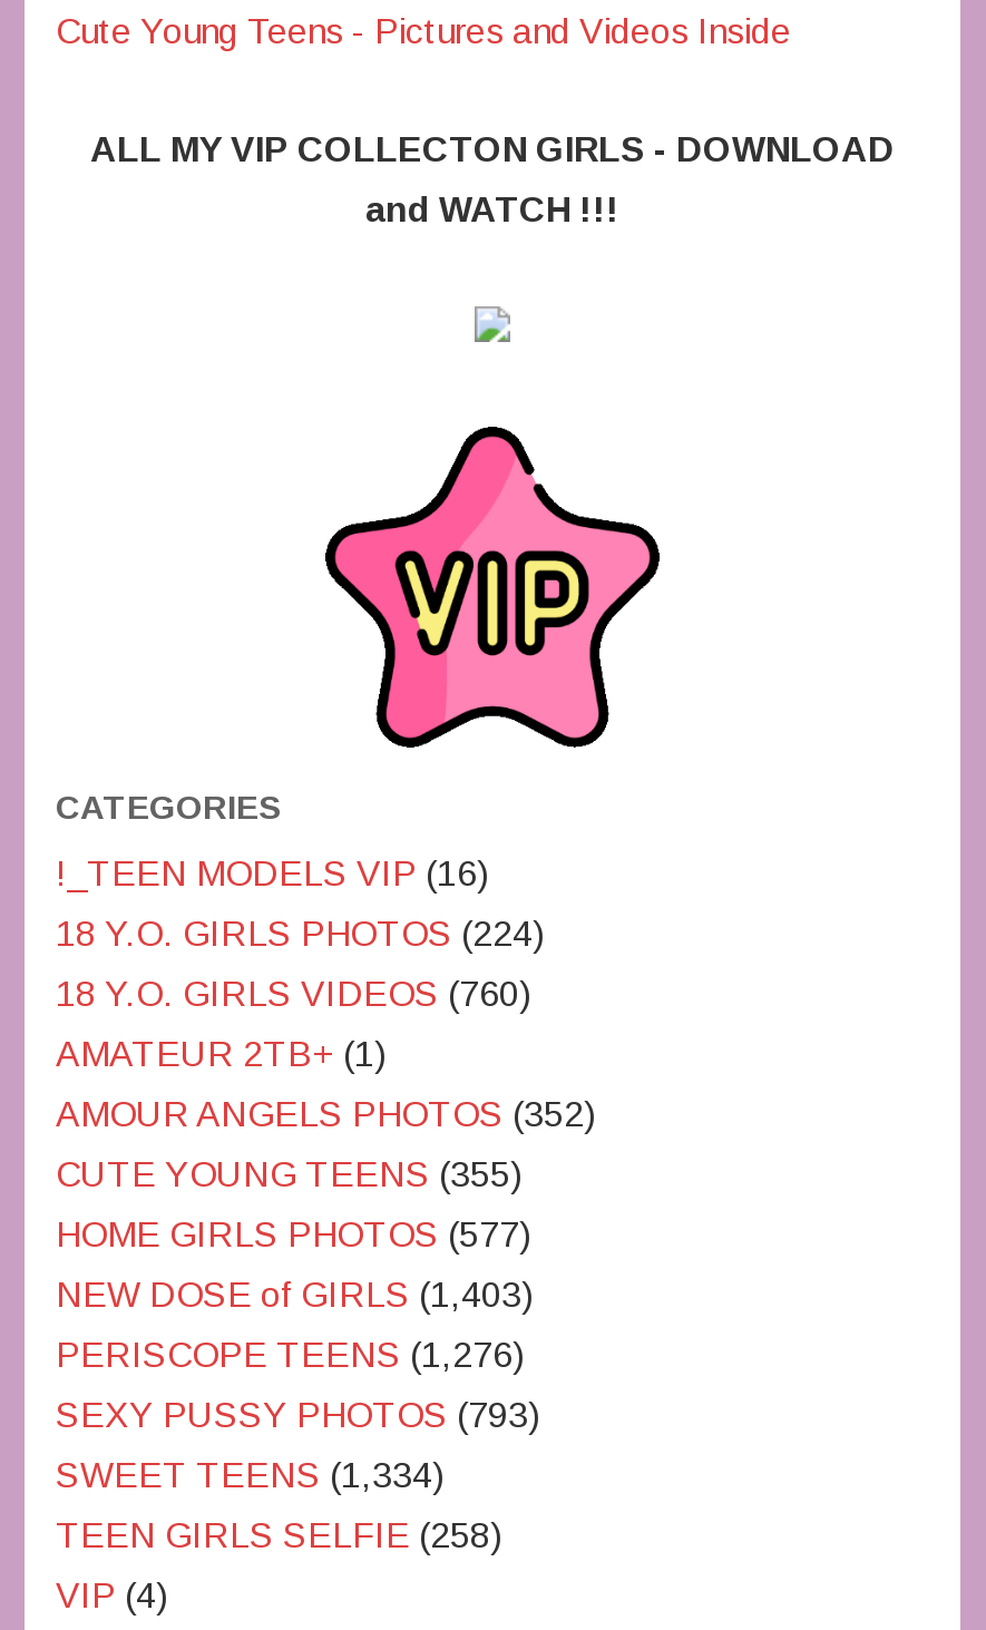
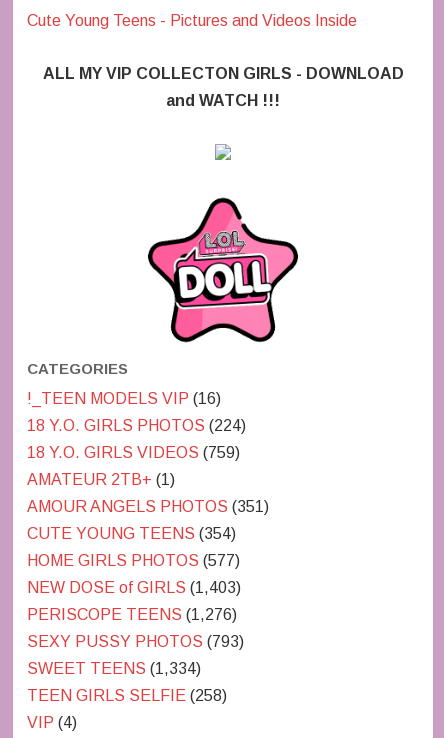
[381,500,602,674] [image] -> [173,230,272,311] [image]
[56,976,530,1013] 18 Y.O. GIRLS VIDEOS (760) -> [27,444,240,461] 18 Y.O. GIRLS VIDEOS (759)
[56,1096,595,1134] AMOUR ANGELS PHOTOS (352) -> [27,498,269,515] AMOUR ANGELS PHOTOS (351)
[56,1156,521,1194] CUTE YOUNG TEENS (355) -> [27,525,236,542] CUTE YOUNG TEENS (354)

